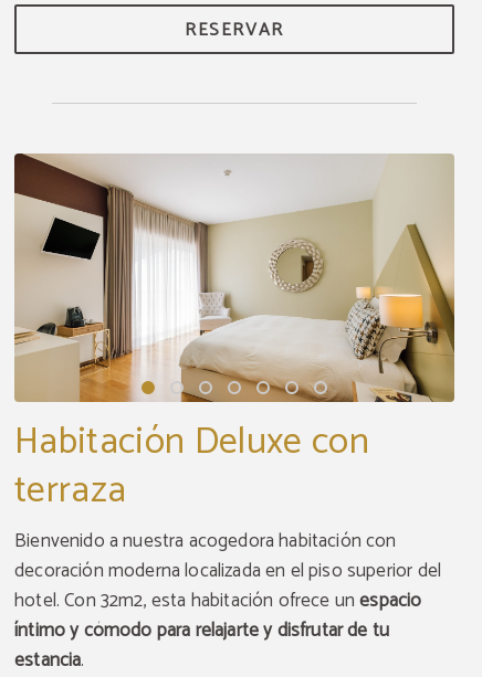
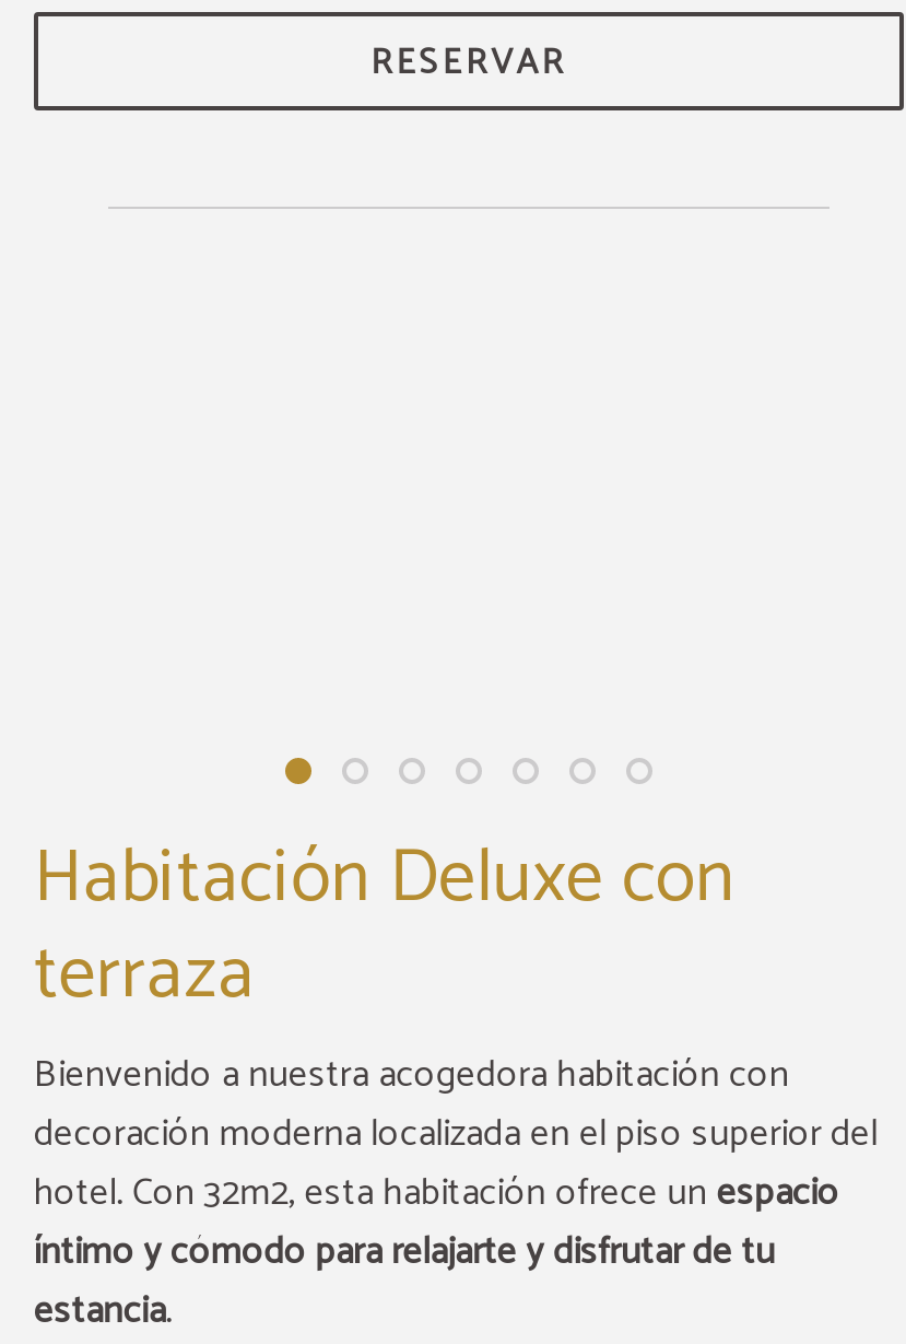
[13,152,455,403] [image] -> none

